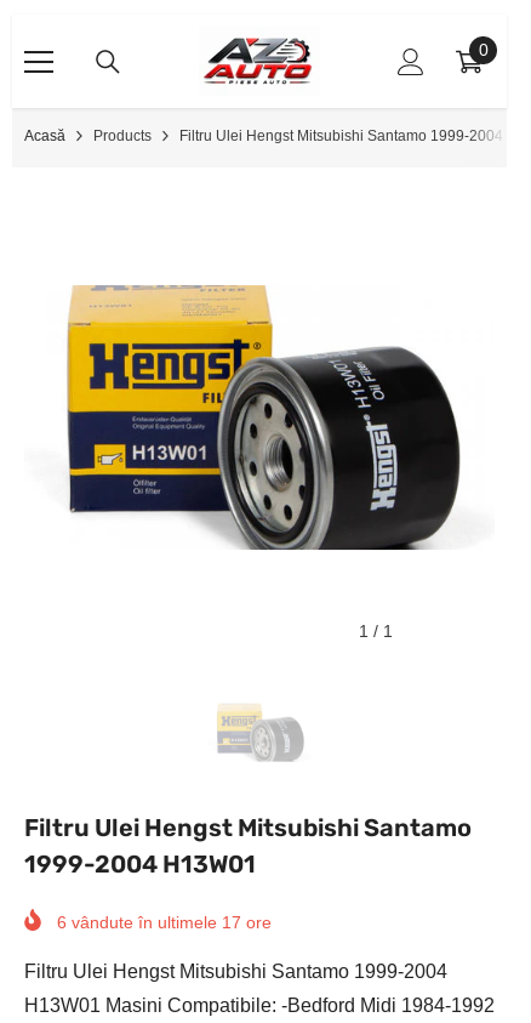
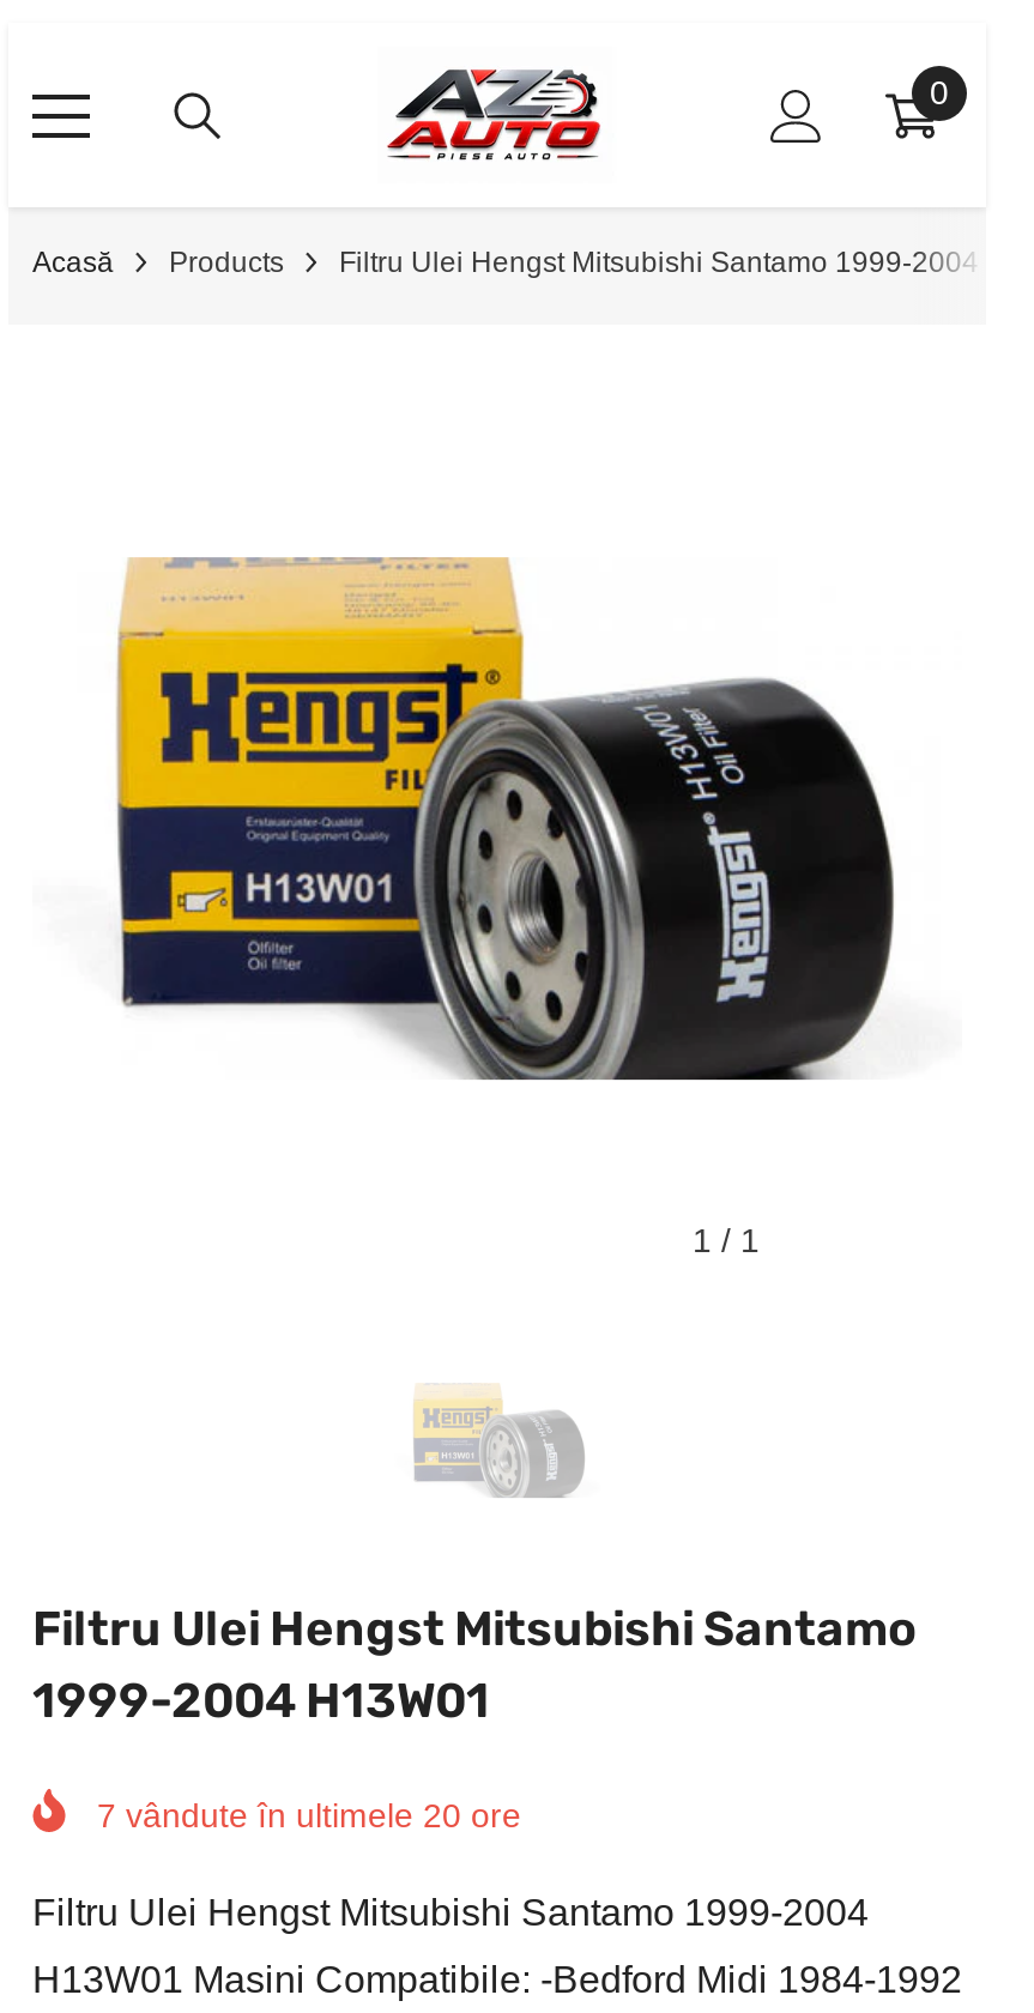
[57,912,272,932] 6 vândute în ultimele 17 ore -> [97,1795,521,1834] 7 vândute în ultimele 20 ore

